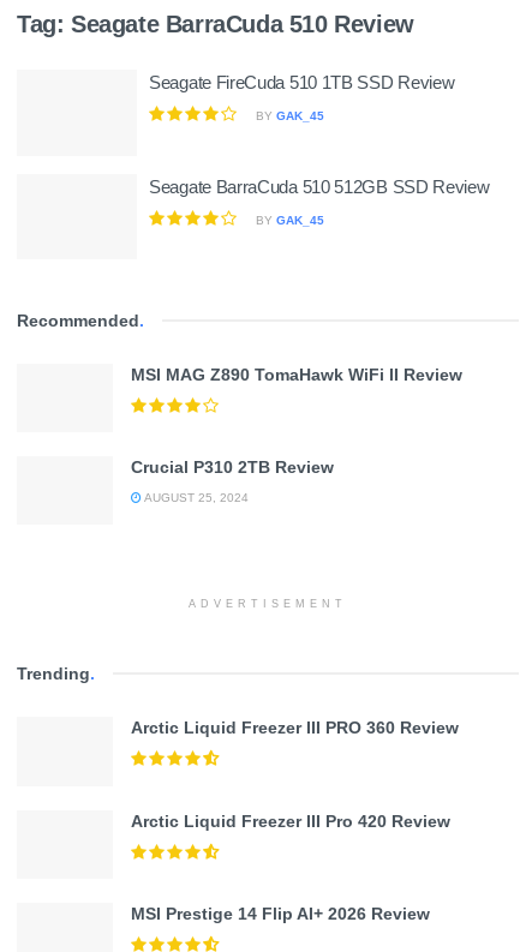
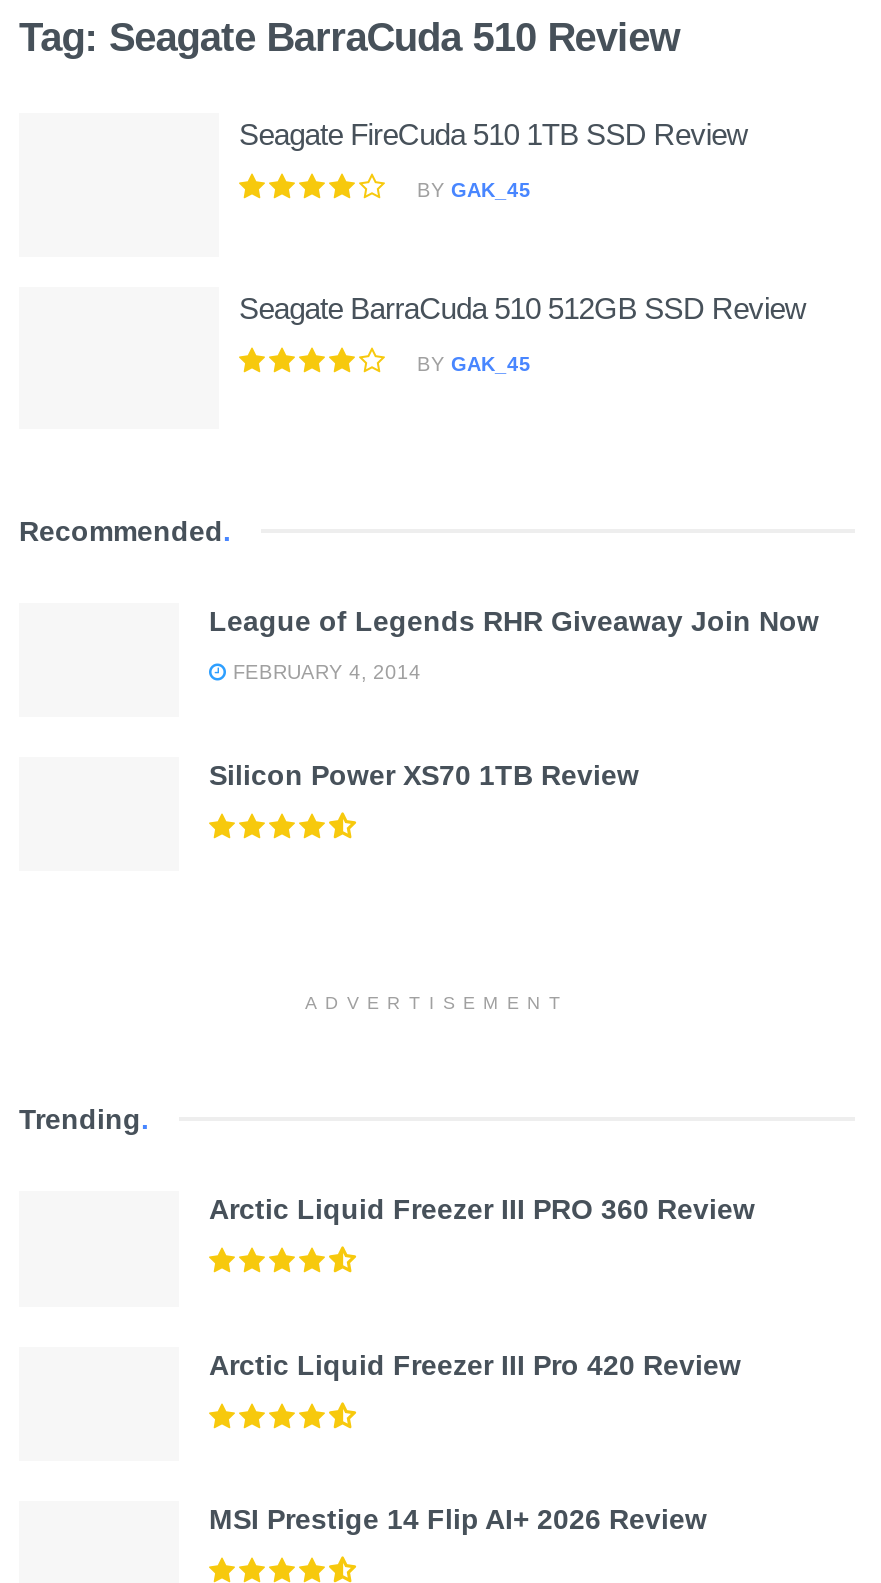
[131,365,462,384] MSI MAG Z890 TomaHawk WiFi II Review -> [209,605,819,637] League of Legends RHR Giveaway Join Now
[131,458,334,477] Crucial P310 2TB Review -> [227,661,421,683] FEBRUARY 4, 2014
[142,491,249,504] AUGUST 25, 2024 -> [209,759,639,791] Silicon Power XS70 1TB Review

